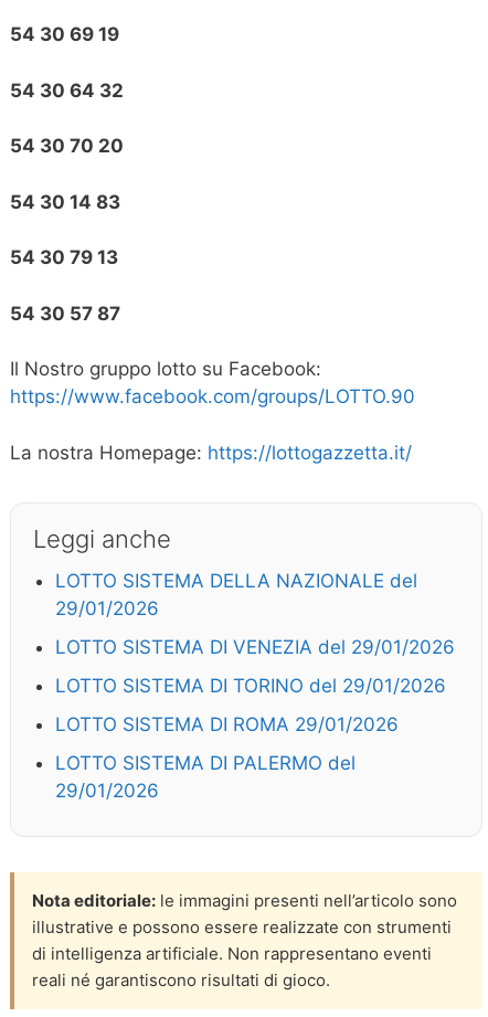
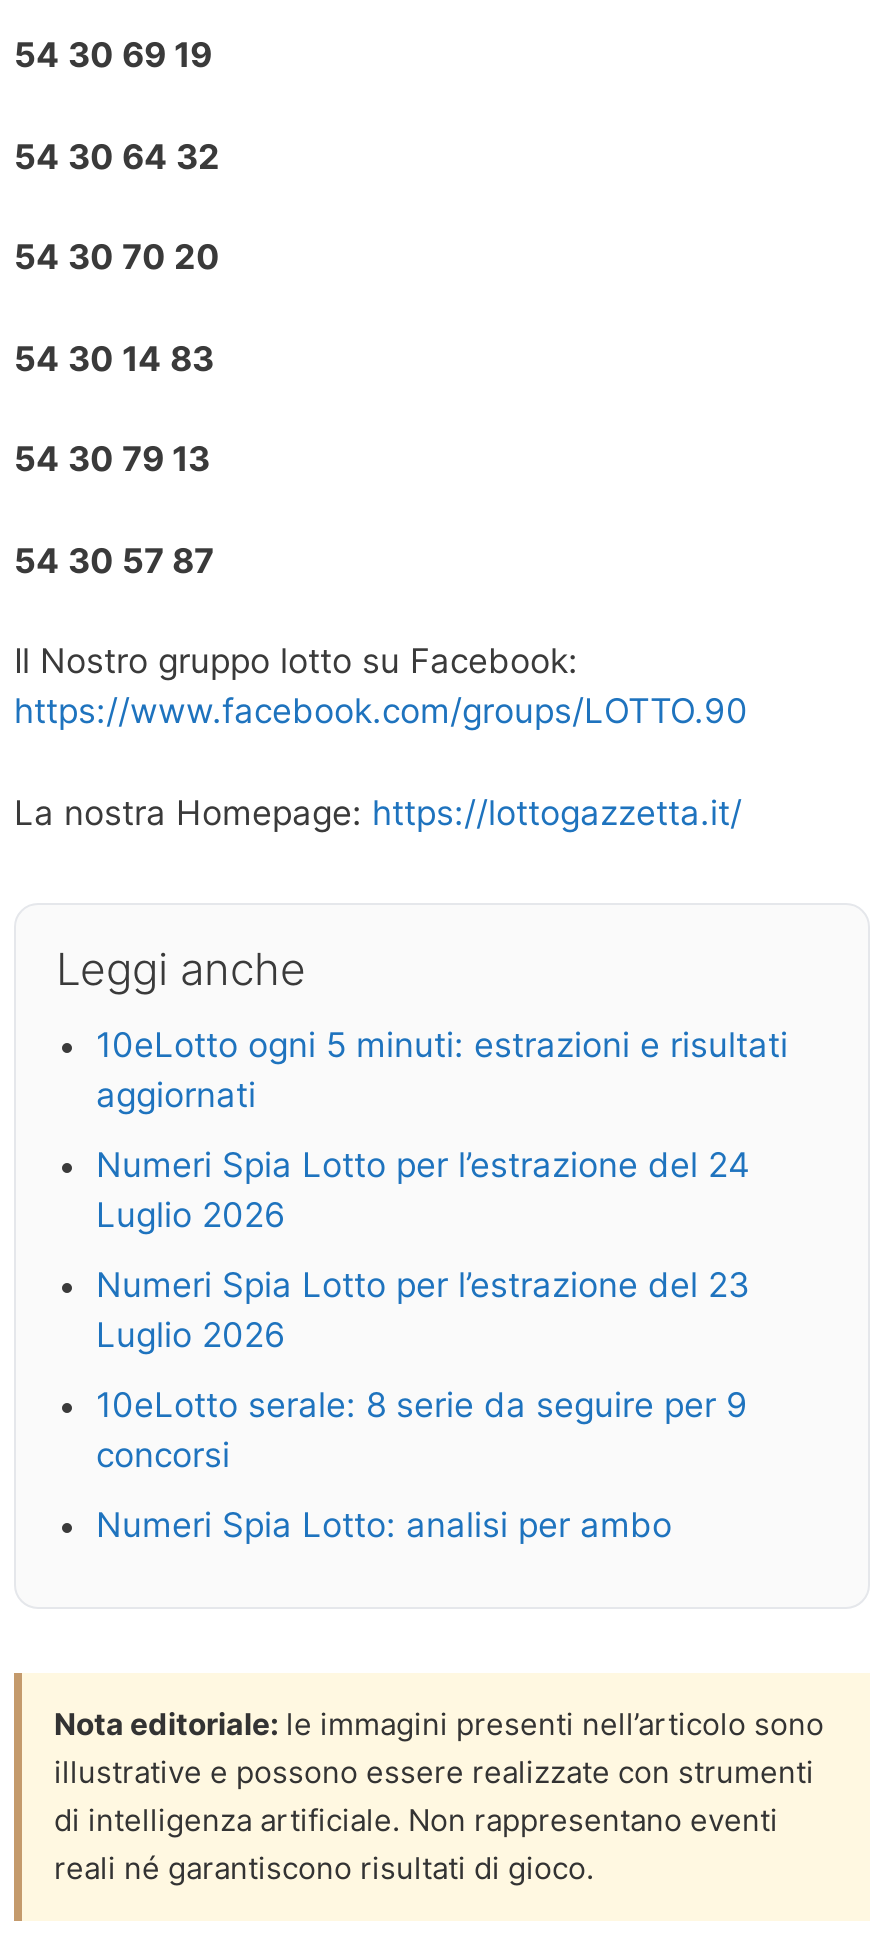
[55,570,417,619] LOTTO SISTEMA DELLA NAZIONALE del | 29/01/2026 -> [96,1025,788,1115] 10eLotto ogni 5 minuti: estrazioni e risultati | aggiornati
[55,636,455,658] LOTTO SISTEMA DI VENEZIA del 29/01/2026 -> [96,1145,750,1235] Numeri Spia Lotto per l’estrazione del 24 | Luglio 2026
[55,675,446,697] LOTTO SISTEMA DI TORINO del 29/01/2026 -> [96,1265,750,1355] Numeri Spia Lotto per l’estrazione del 23 | Luglio 2026
[55,713,399,735] LOTTO SISTEMA DI ROMA 29/01/2026 -> [96,1385,748,1475] 10eLotto serale: 8 serie da seguire per 9 | concorsi
[55,752,356,802] LOTTO SISTEMA DI PALERMO del | 29/01/2026 -> [96,1505,672,1545] Numeri Spia Lotto: analisi per ambo

